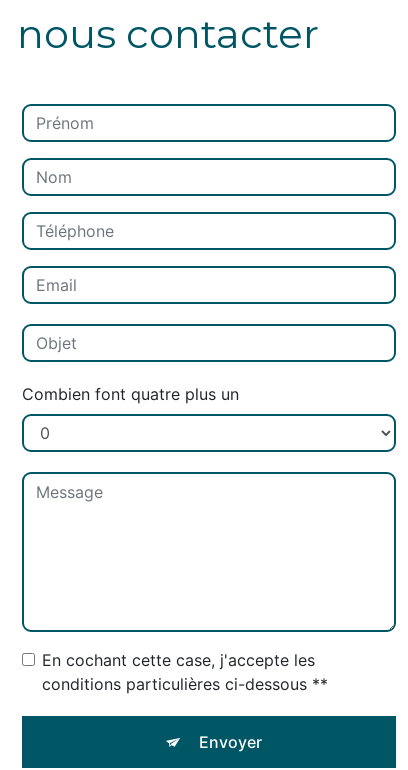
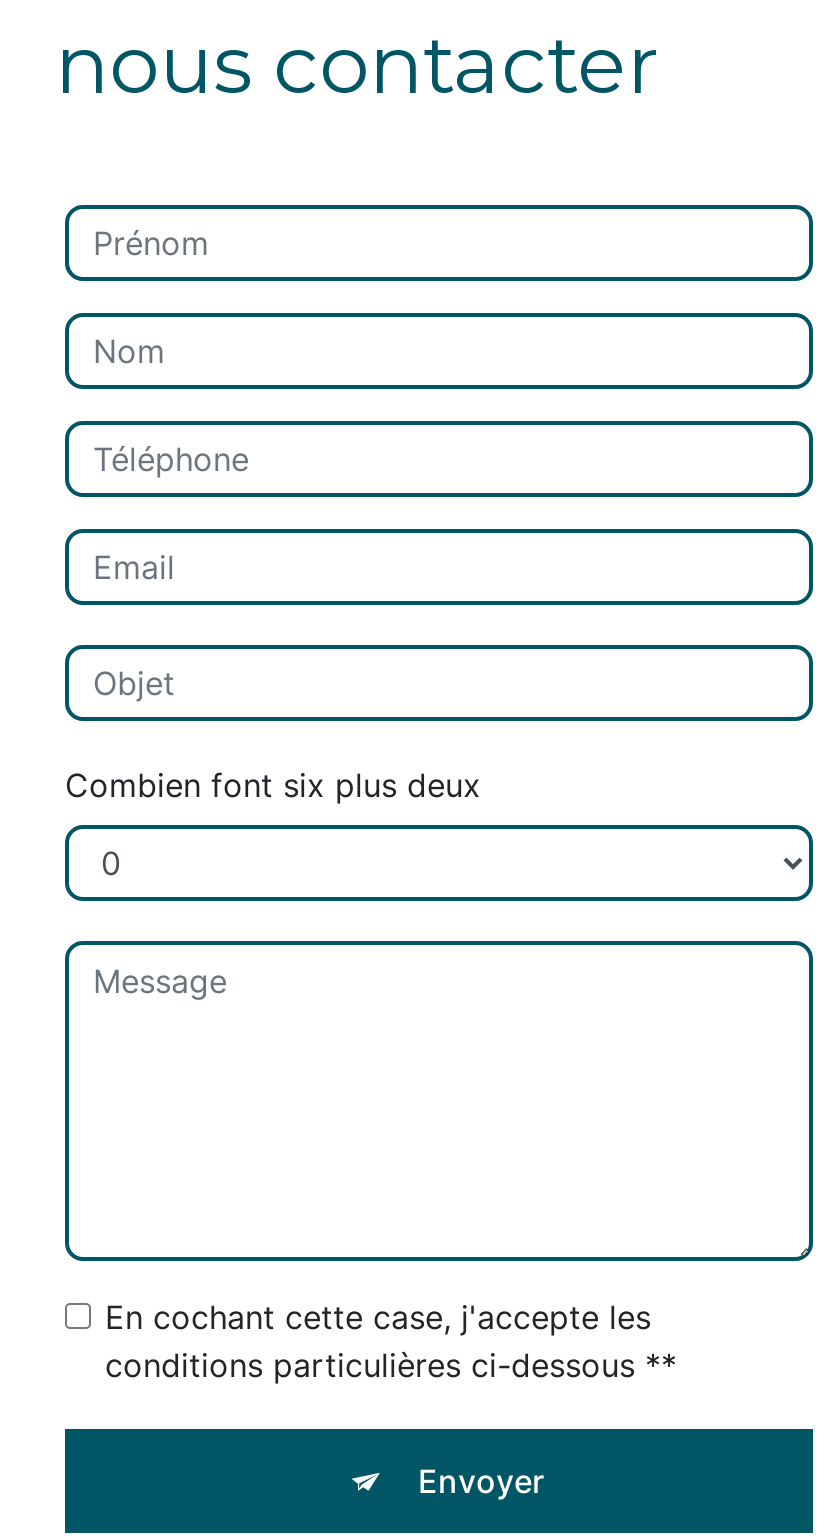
[22,384,239,404] Combien font quatre plus un -> [65,765,481,805] Combien font six plus deux

